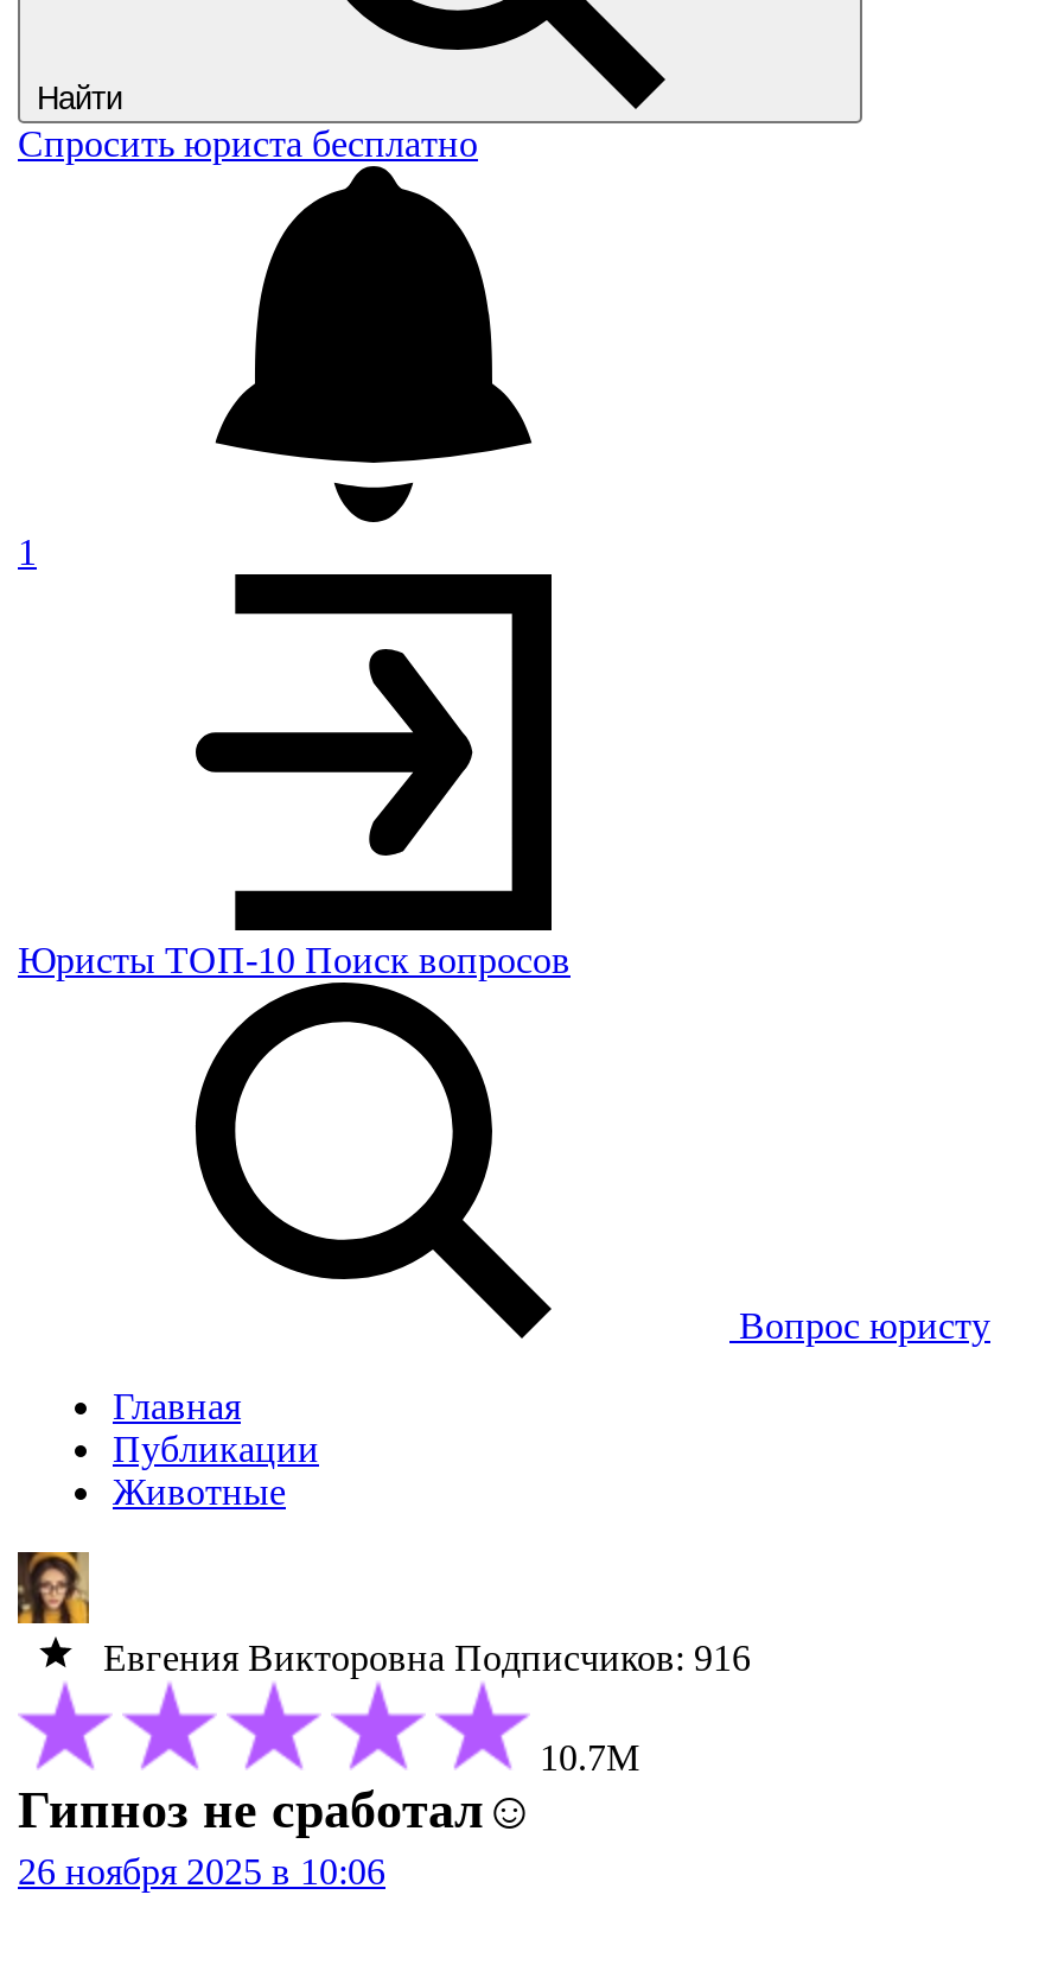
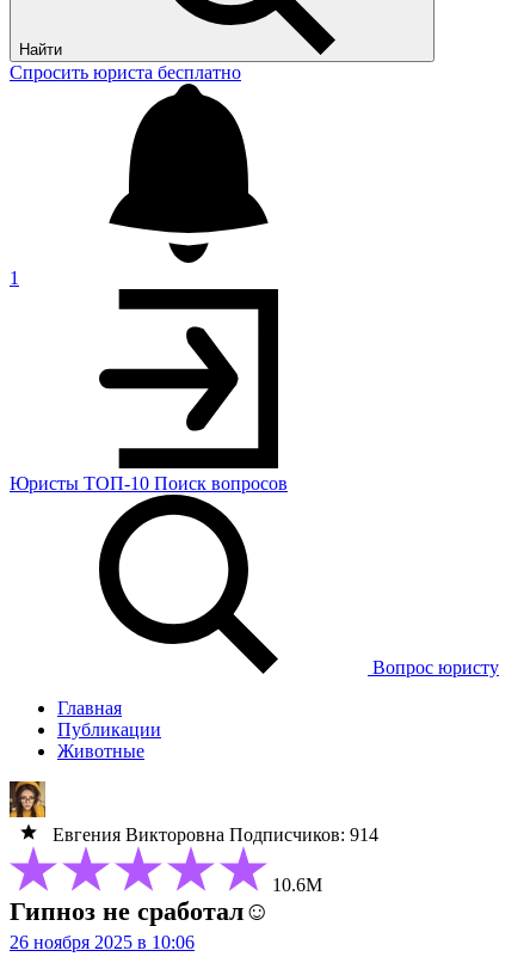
[103,1638,751,1678] Евгения Викторовна Подписчиков: 916 -> [53,824,378,845] Евгения Викторовна Подписчиков: 914
[540,1737,639,1778] 10.7М -> [272,875,322,895] 10.6М

